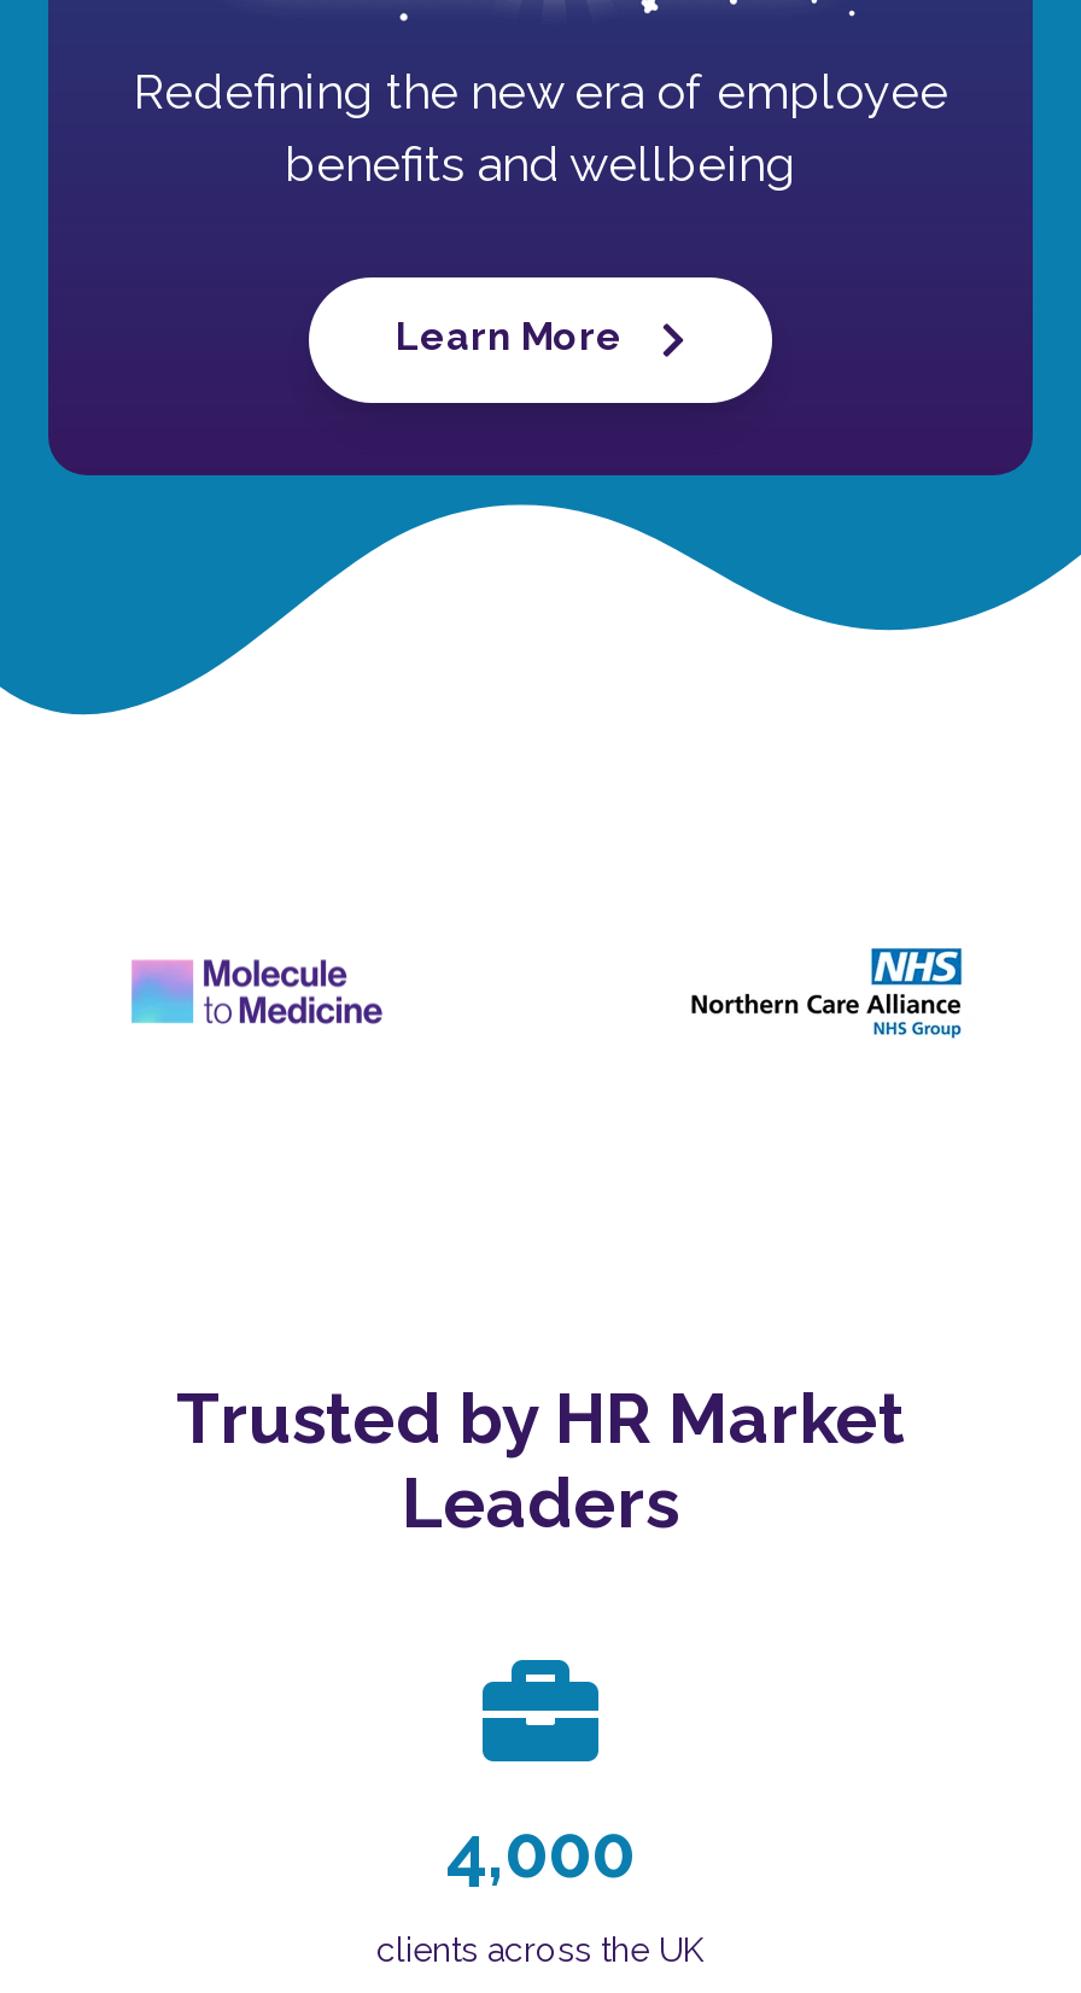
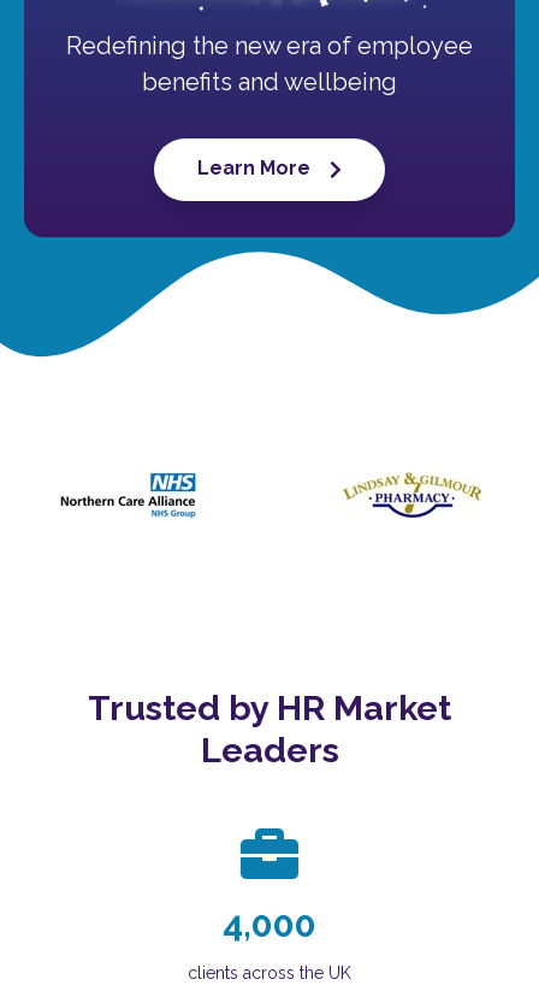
[123,948,393,1035] [image] -> [59,472,197,519] [image]
[690,946,965,1040] [image] -> [342,472,482,519] [image]

